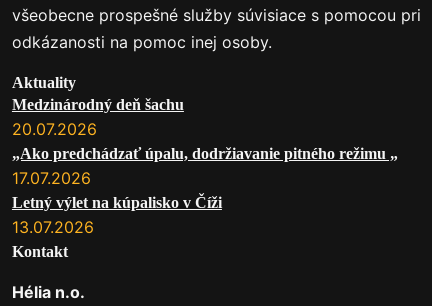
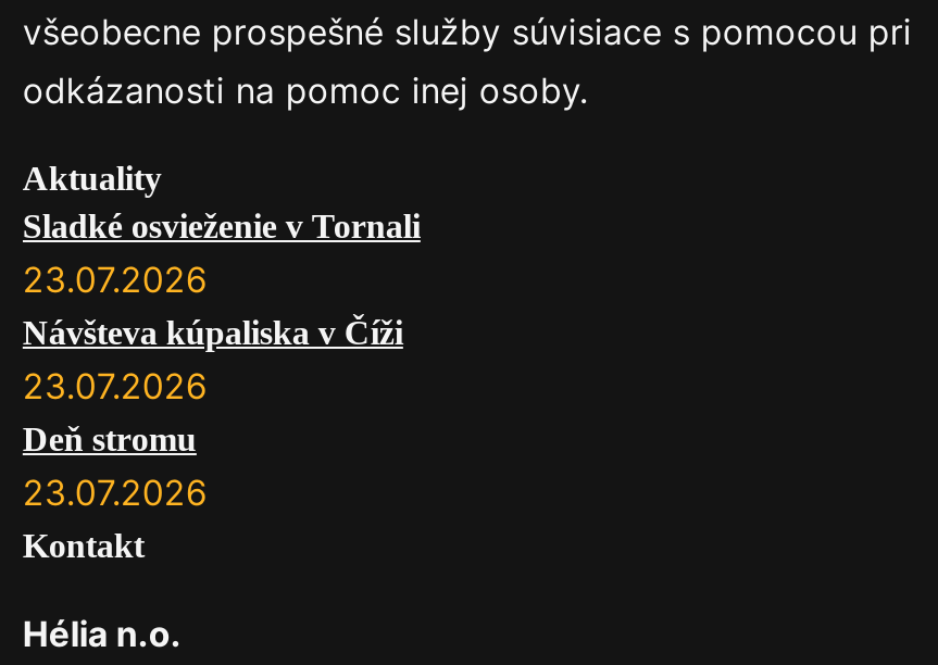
[12,96,398,237] Medzinárodný deň šachu | 20.07.2026 | „Ako predchádzať úpalu, dodržiavanie pitného režimu „ | 17.07.2026 | Letný výlet na kúpalisko v Číži | 13.07.2026 -> [23,208,420,514] Sladké osvieženie v Tornali | 23.07.2026 | Návšteva kúpaliska v Číži | 23.07.2026 | Deň stromu | 23.07.2026

